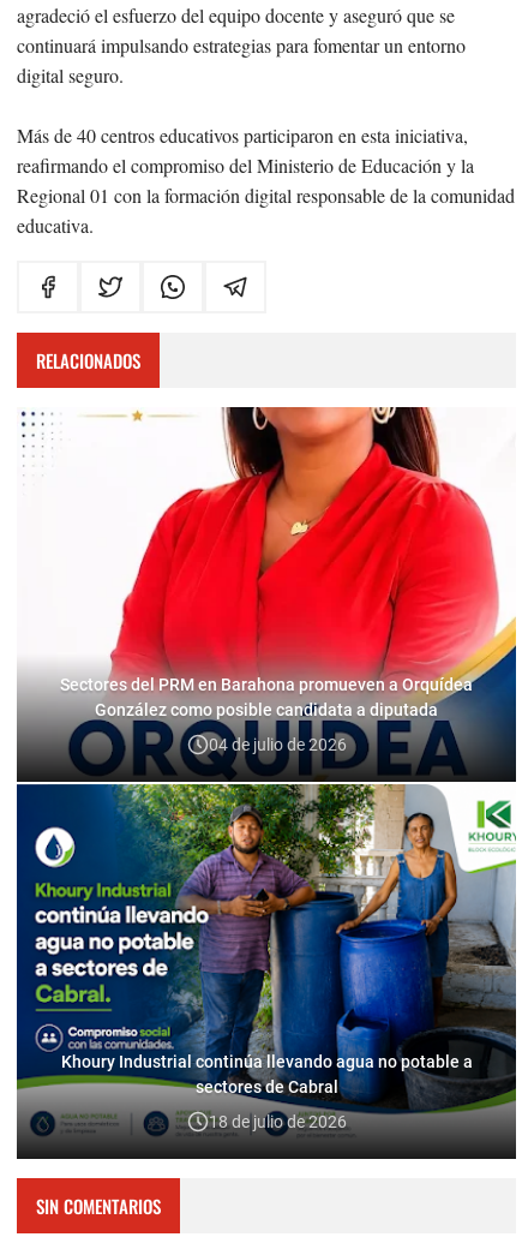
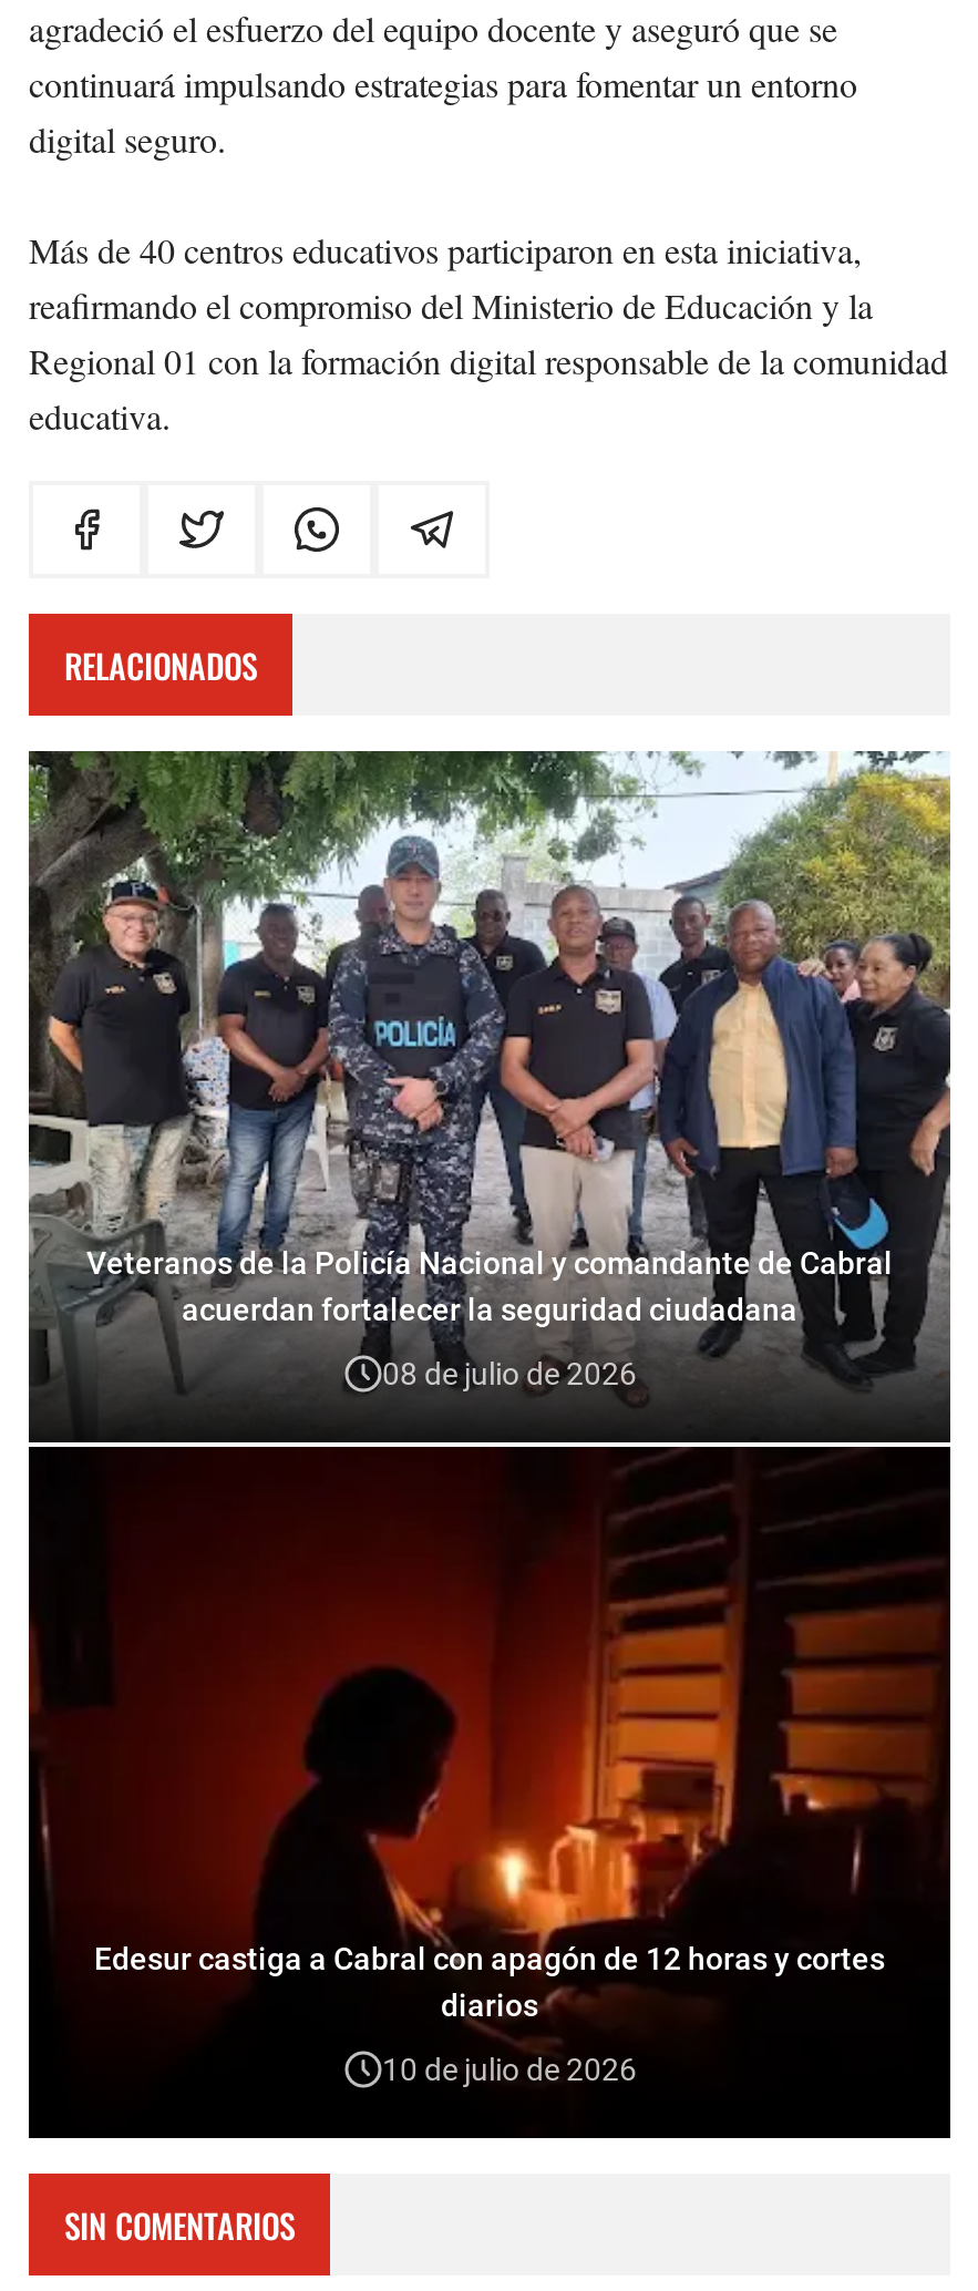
[17,406,517,772] [image] | Sectores del PRM en Barahona promueven a Orquídea | González como posible candidata a diputada -> [27,749,953,1425] [image] | Veteranos de la Policía Nacional y comandante de Cabral | acuerdan fortalecer la seguridad ciudadana
[208,735,346,754] 04 de julio de 2026 -> [382,1356,637,1391] 08 de julio de 2026
[16,783,517,1155] [image] | Khoury Industrial continúa llevando agua no potable a | sectores de Cabral -> [27,1447,953,2134] [image] | Edesur castiga a Cabral con apagón de 12 horas y cortes | diarios
[208,1112,346,1131] 18 de julio de 2026 -> [382,2051,637,2087] 10 de julio de 2026

